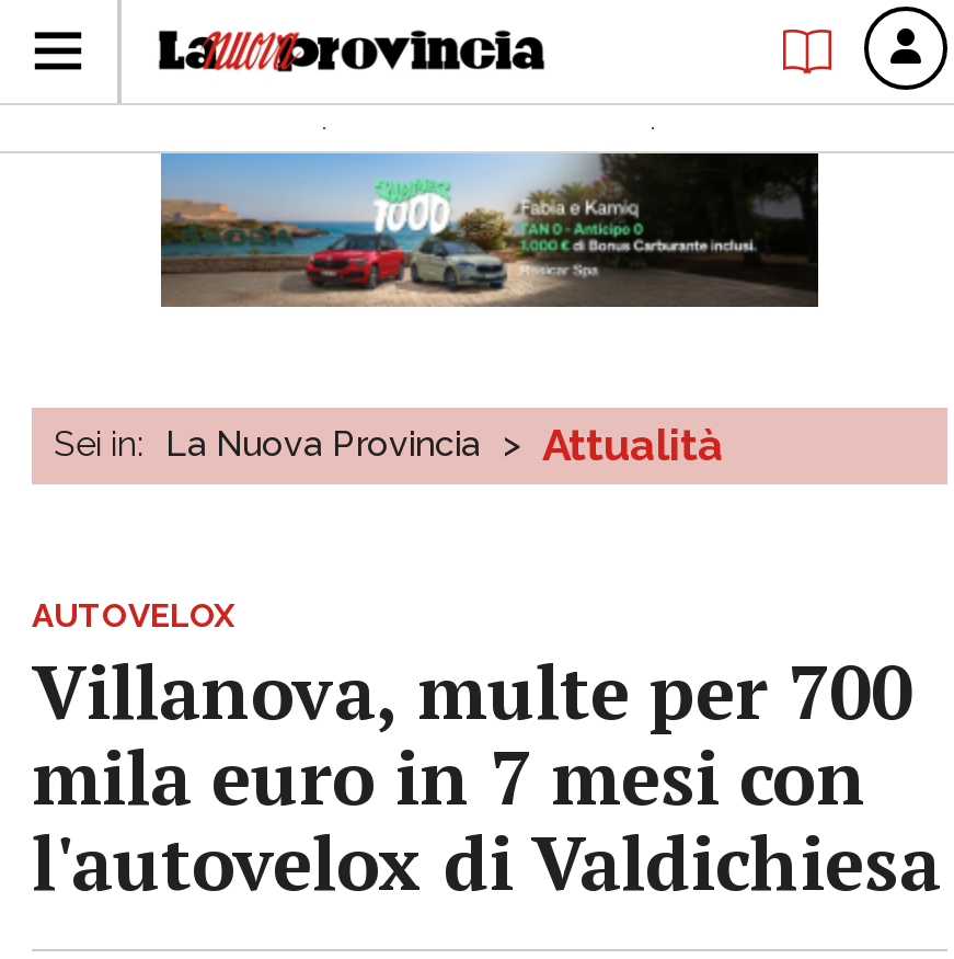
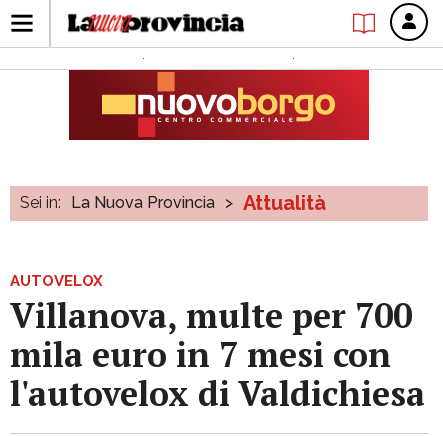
[159,151,820,309] [image] -> [68,69,370,141] [image]

